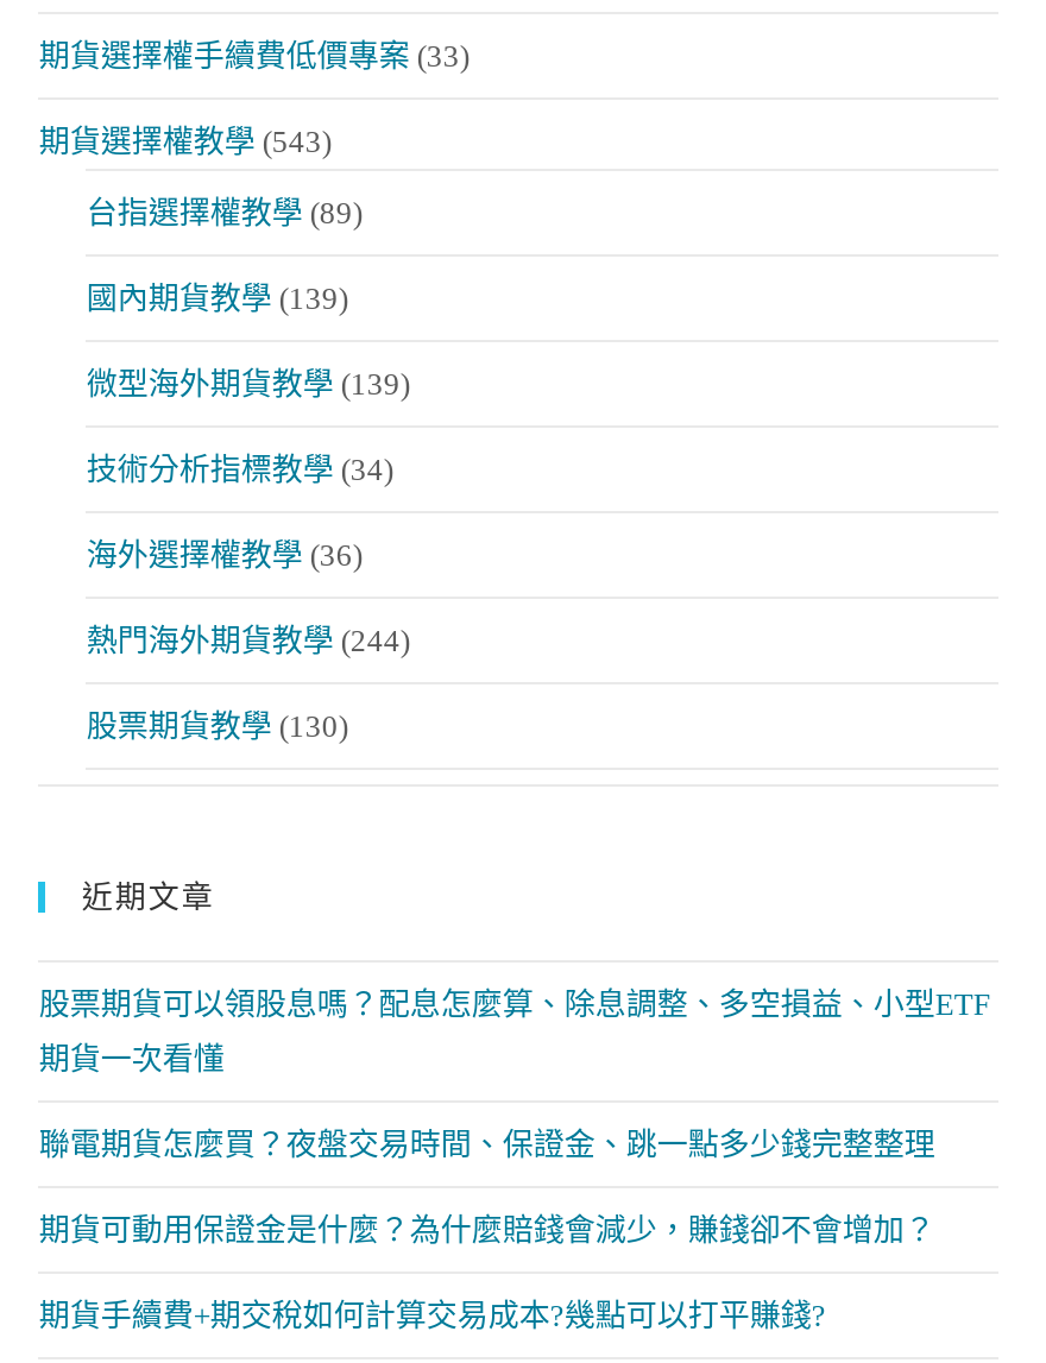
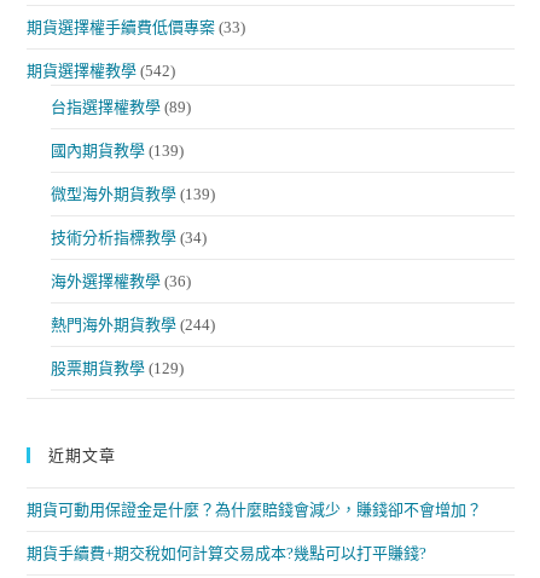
[39,125,331,160] 期貨選擇權教學 (543) -> [27,62,176,80] 期貨選擇權教學 (542)
[87,709,348,745] 股票期貨教學 (130) -> [51,360,184,378] 股票期貨教學 (129)
[39,987,990,1163] 股票期貨可以領股息嗎？配息怎麼算、除息調整、多空損益、小型ETF | 期貨一次看懂 | 聯電期貨怎麼買？夜盤交易時間、保證金、跳一點多少錢完整整理 -> none

